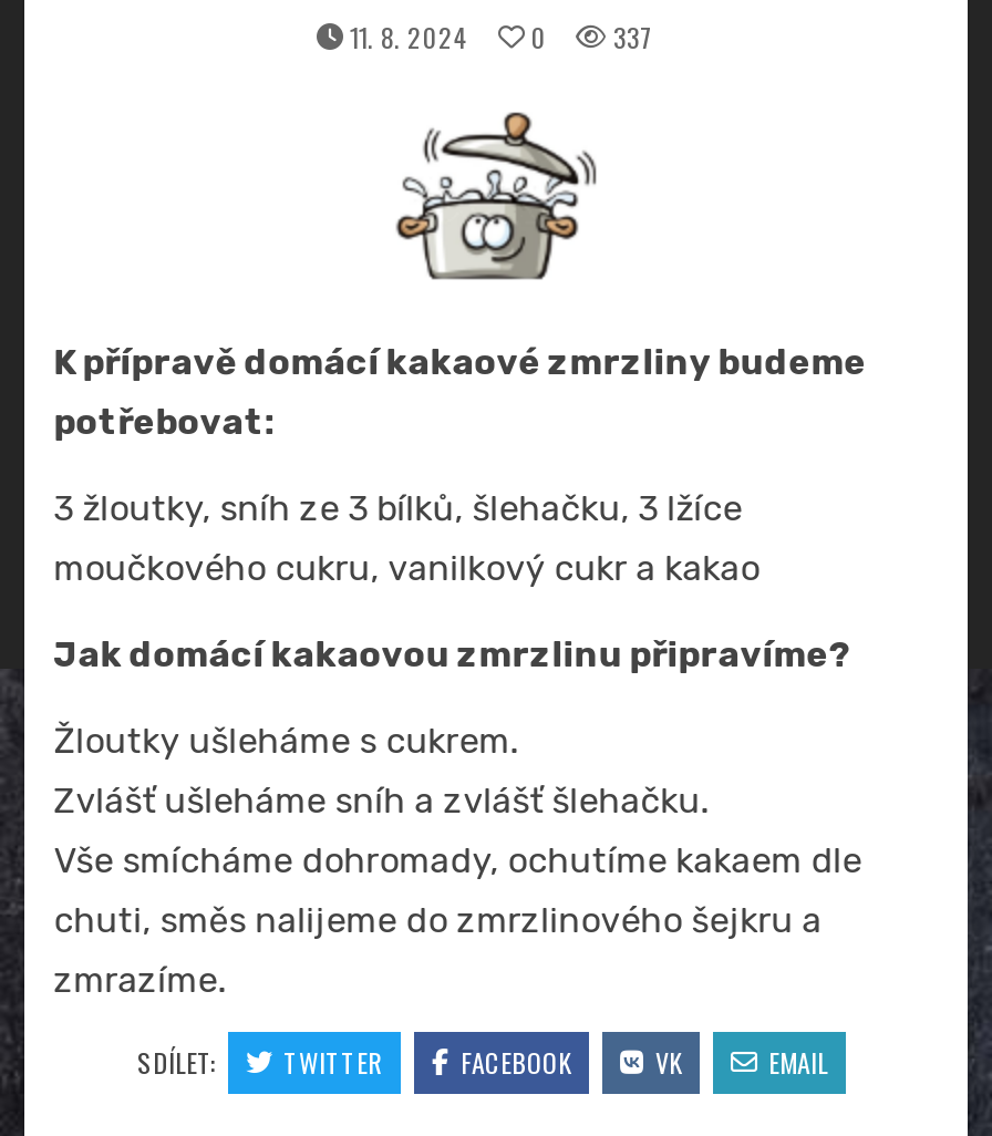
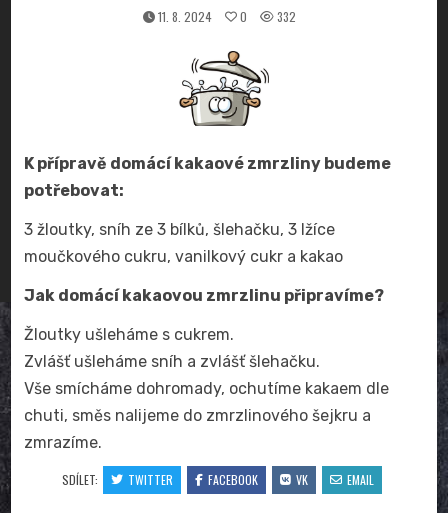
[350,18,653,55] 11. 8. 2024 0 337 -> [157,8,295,25] 11. 8. 2024 0 332

